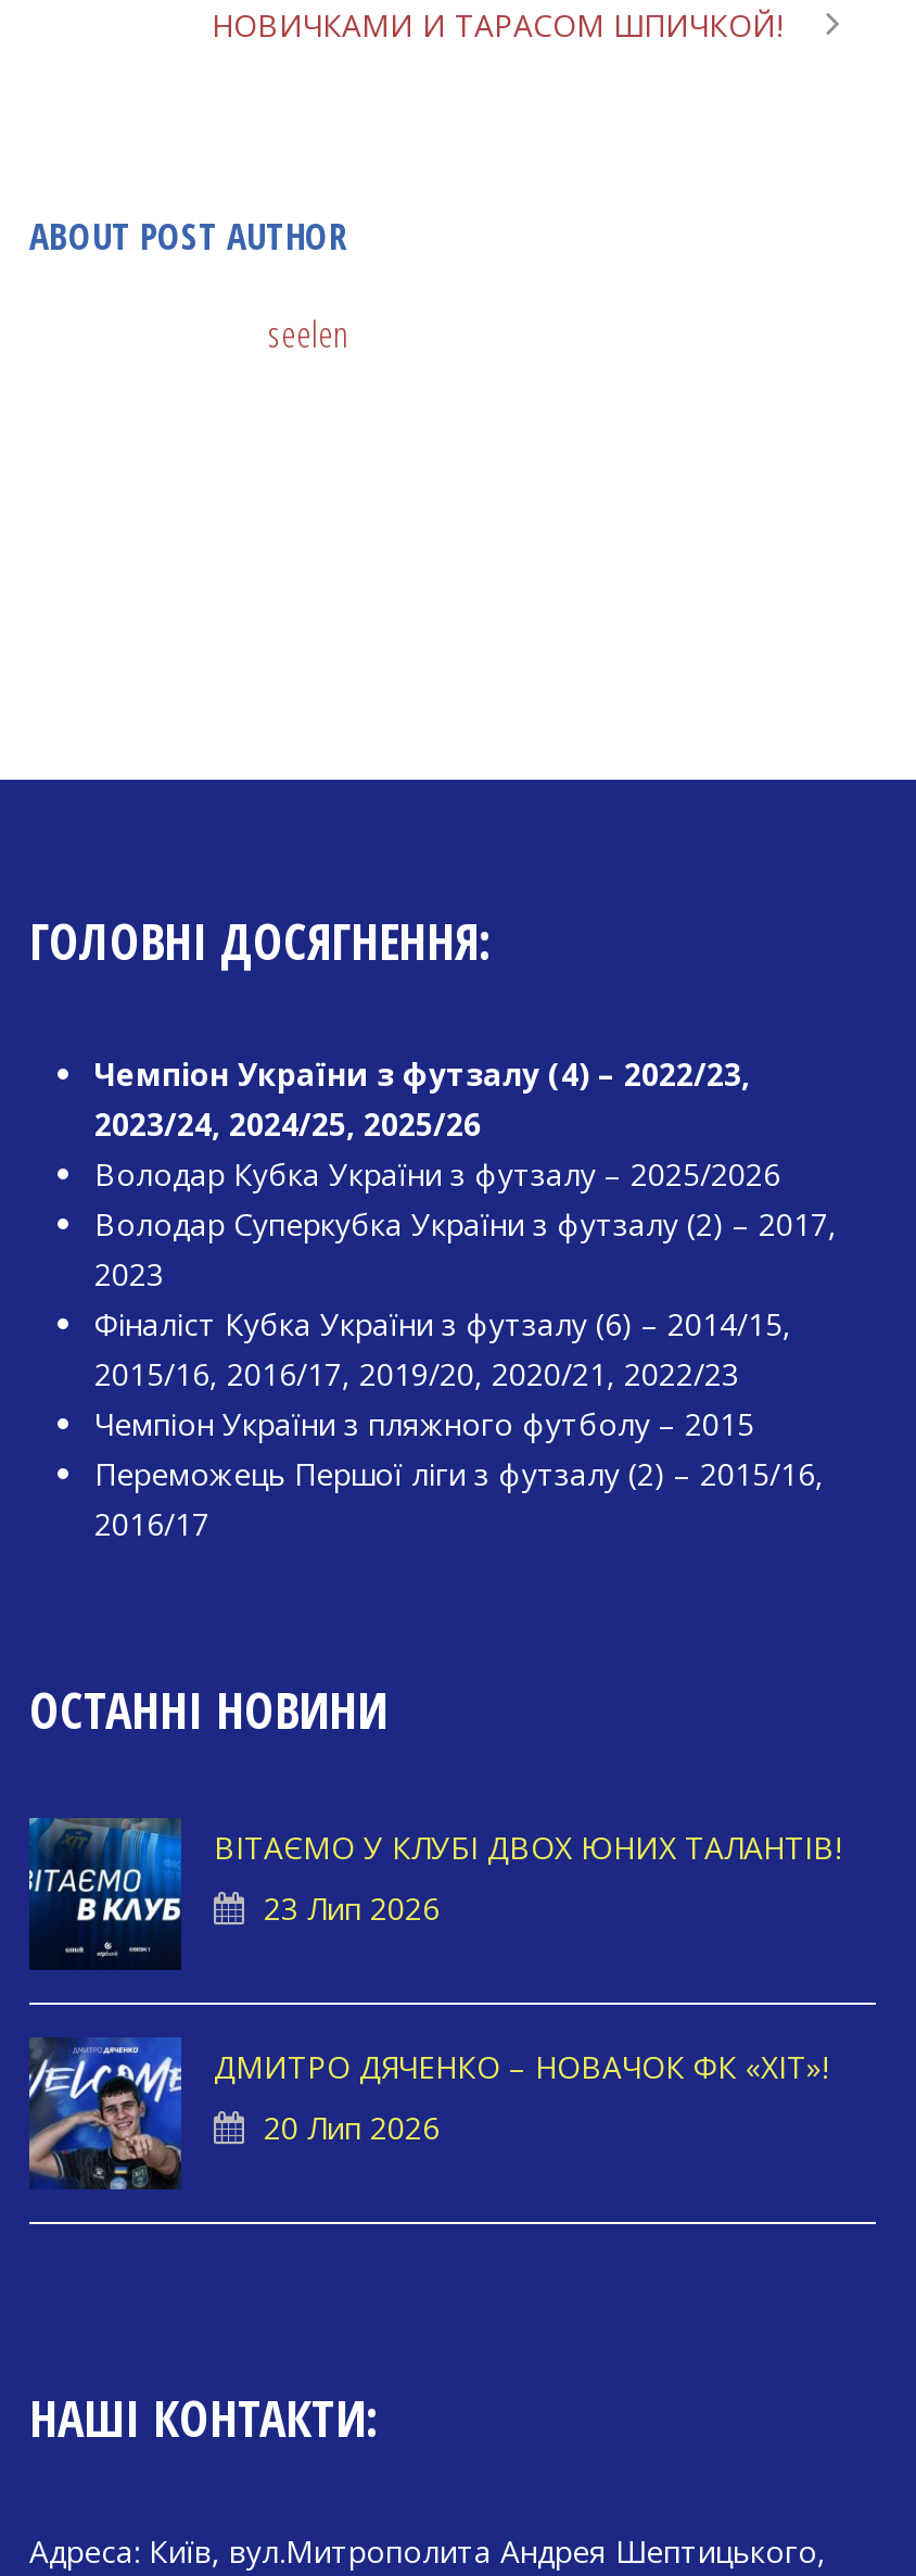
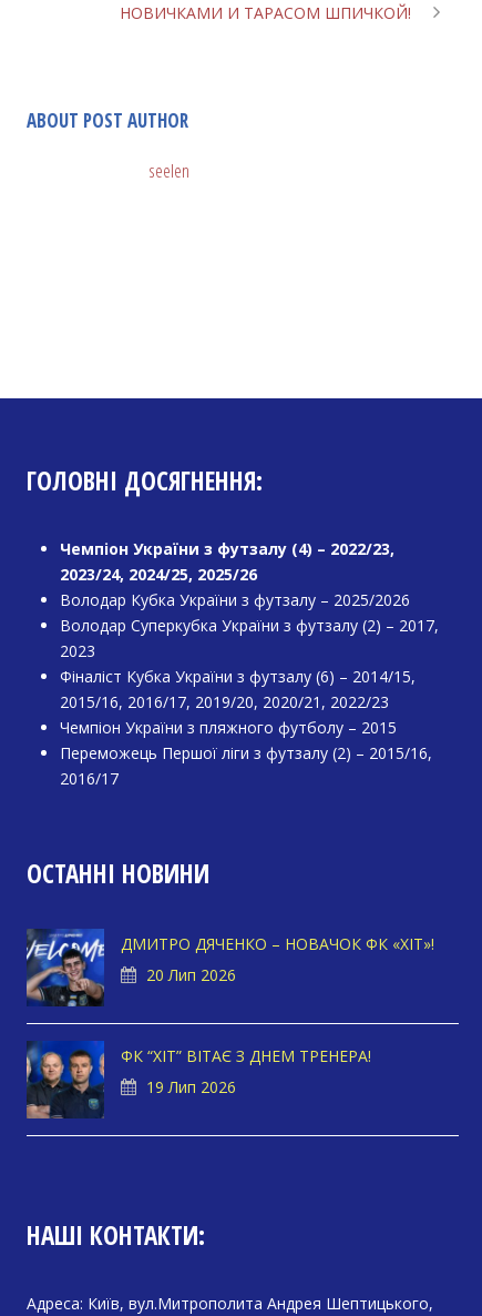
[27,1818,841,1972] [image] | ВІТАЄМО У КЛУБІ ДВОХ ЮНИХ ТАЛАНТІВ! | 23 Лип 2026 -> none
moved [25,2035,828,2194] -> [24,928,434,1009]: [image] | ДМИТРО ДЯЧЕНКО – НОВАЧОК ФК «ХІТ»! | 20 Лип 2026
none -> [25,1041,371,1120] [image] | ФК “ХІТ” ВІТАЄ З ДНЕМ ТРЕНЕРА! | 19 Лип 2026

